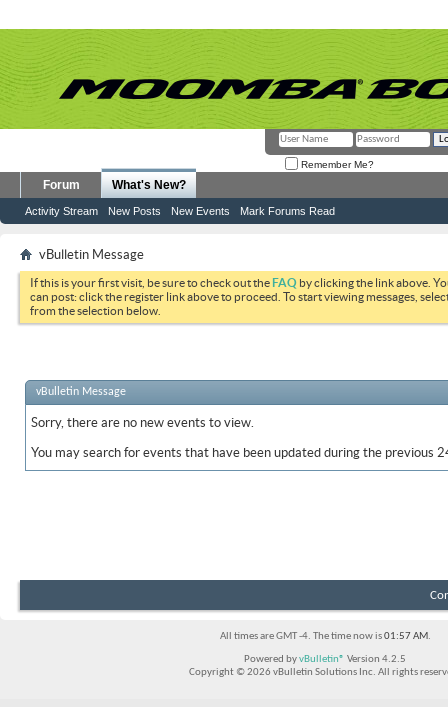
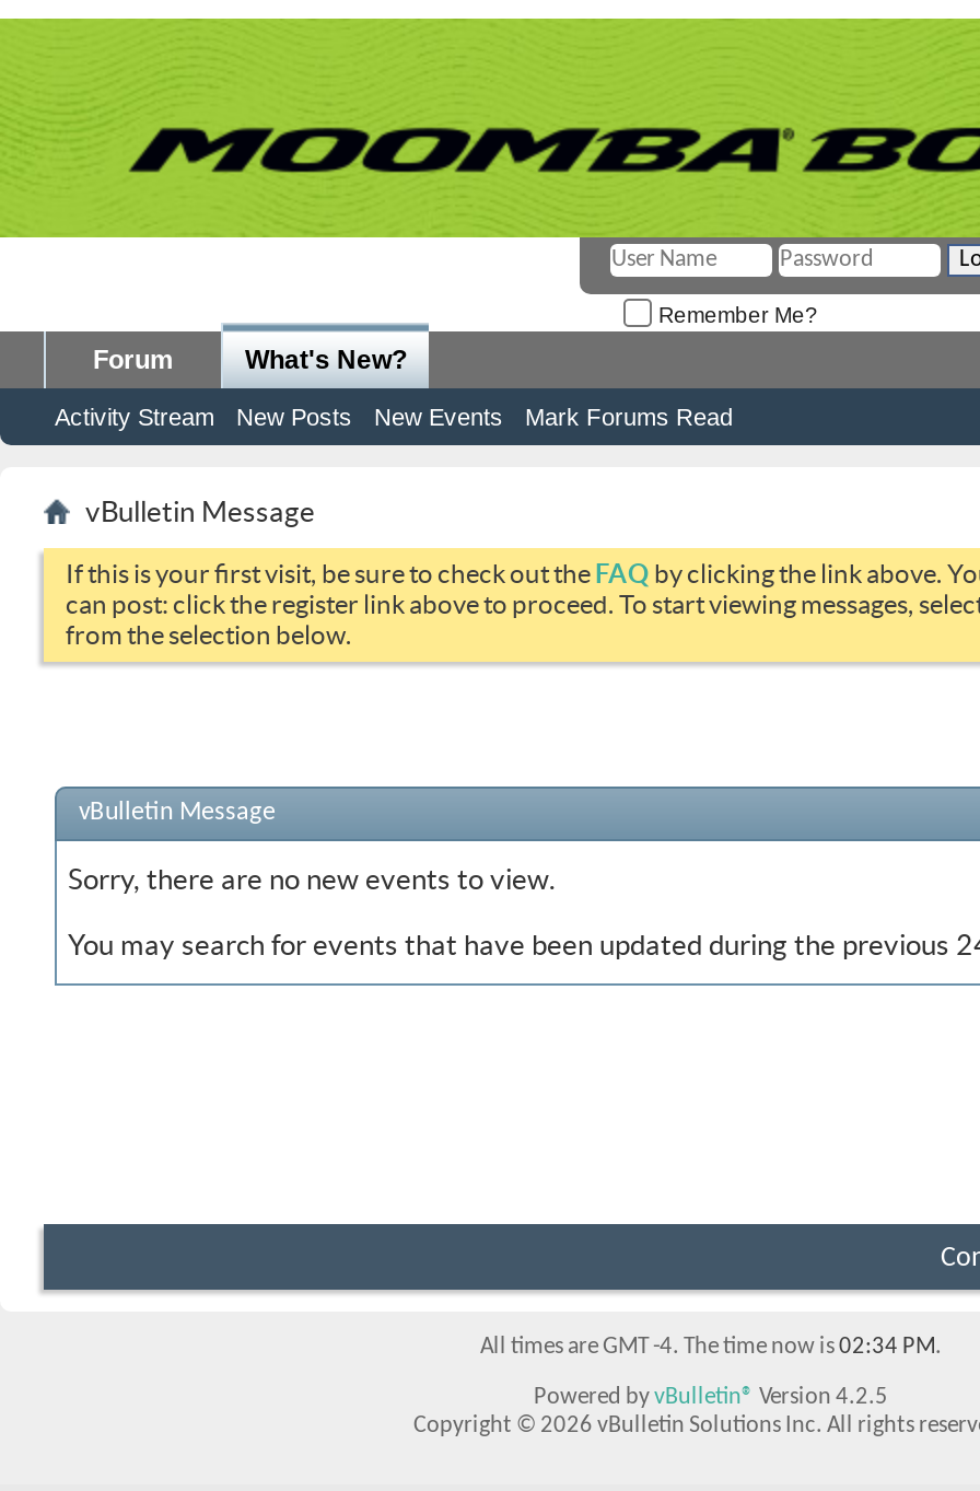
[219,631,430,642] All times are GMT -4. The time now is 01:57 AM. -> [480,1336,942,1360] All times are GMT -4. The time now is 02:34 PM.

